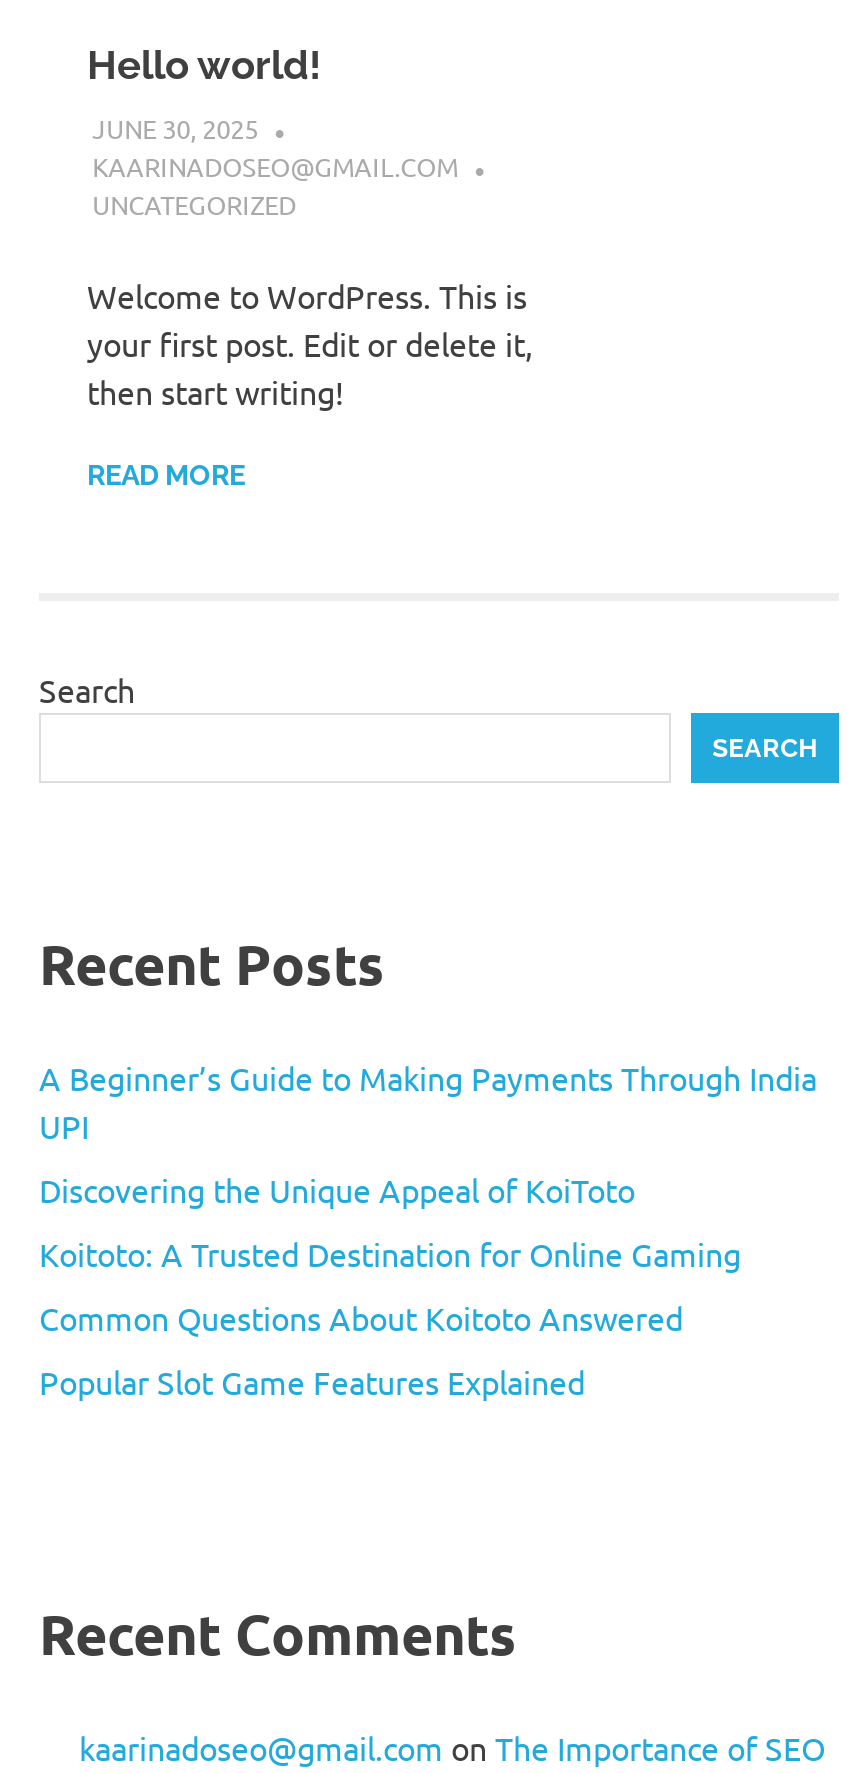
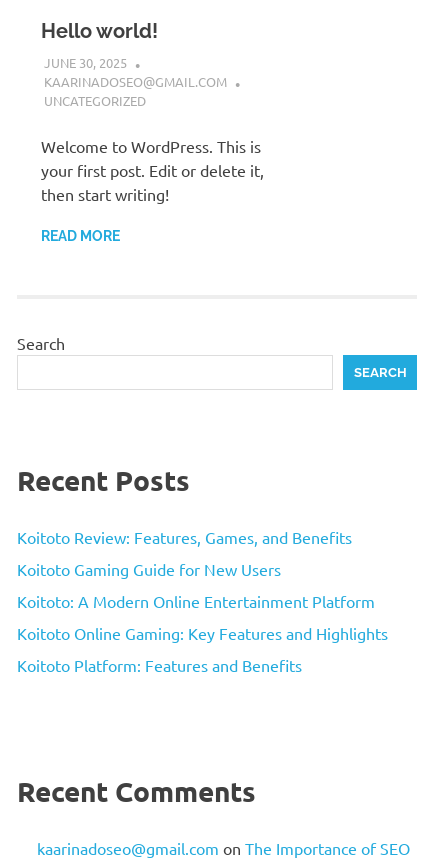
[39,1058,817,1146] A Beginner’s Guide to Making Payments Through India | UPI -> [17,527,352,547] Koitoto Review: Features, Games, and Benefits
[39,1170,635,1210] Discovering the Unique Appeal of KoiToto -> [17,559,281,579] Koitoto Gaming Guide for New Users
[39,1234,741,1274] Koitoto: A Trusted Destination for Online Gaming -> [17,591,375,611] Koitoto: A Modern Online Entertainment Platform
[39,1298,683,1338] Common Questions About Koitoto Answered -> [17,623,388,643] Koitoto Online Gaming: Key Features and Highlights
[39,1362,585,1402] Popular Slot Game Features Explained -> [17,655,302,675] Koitoto Platform: Features and Benefits

